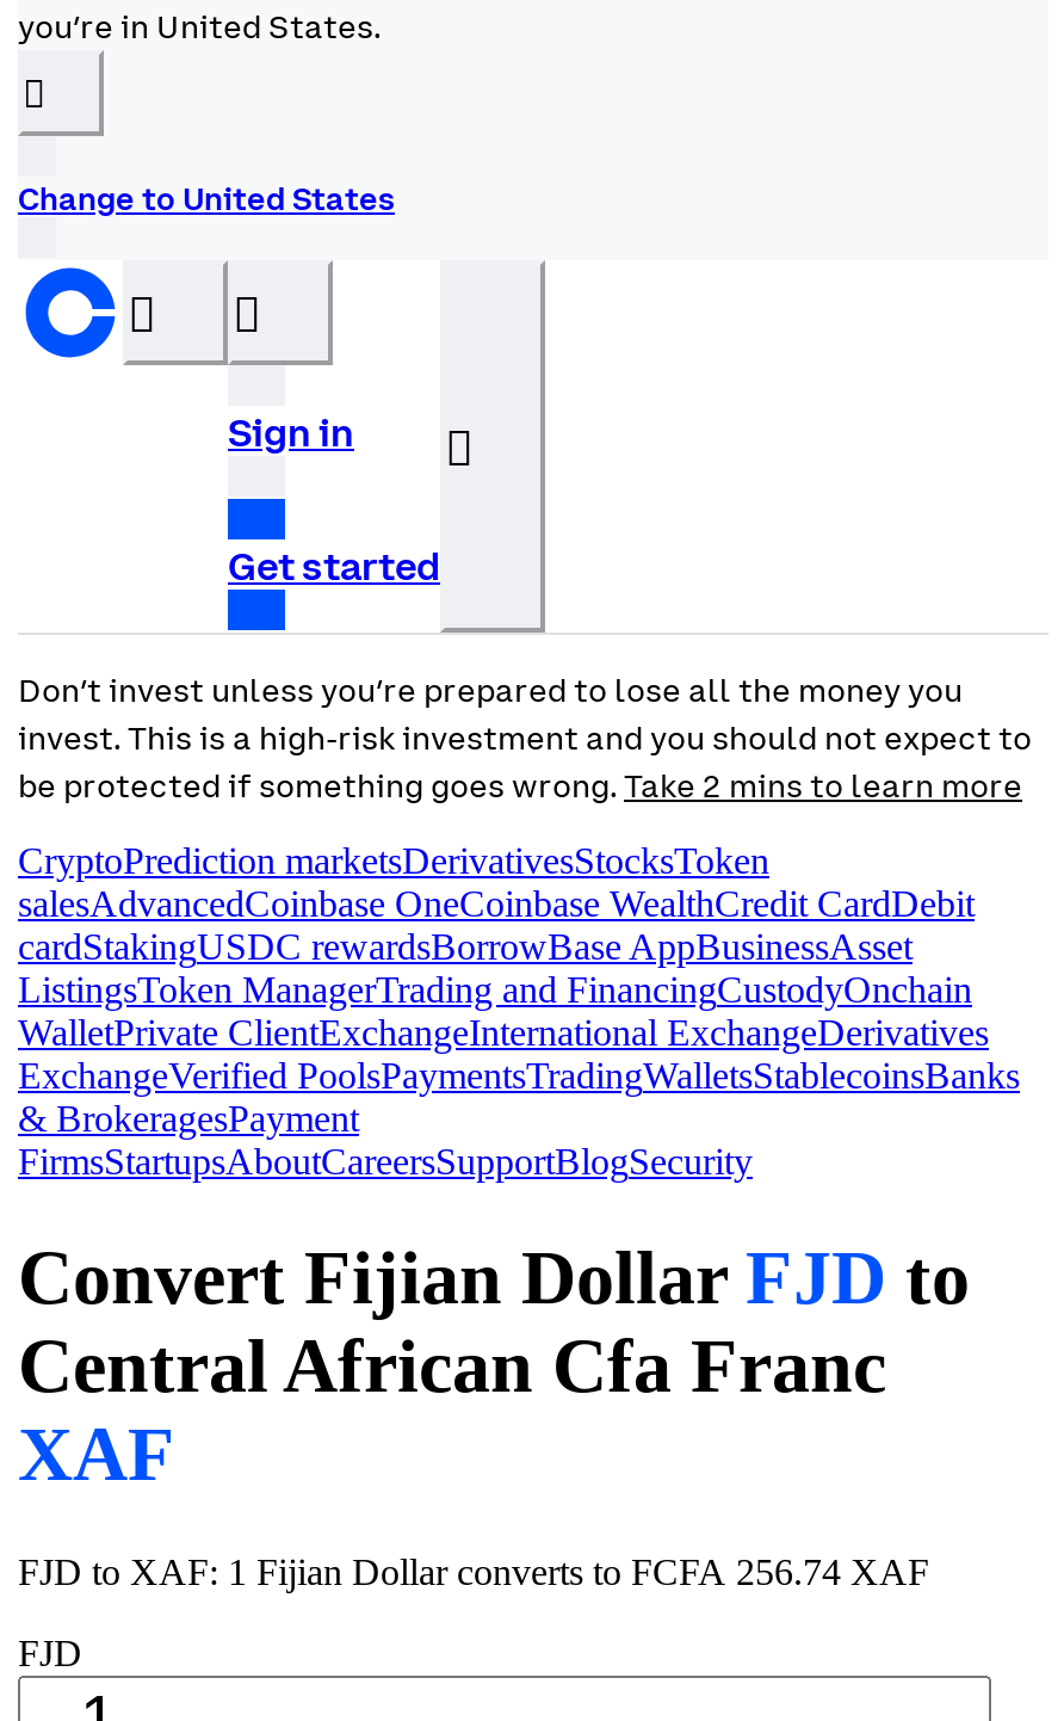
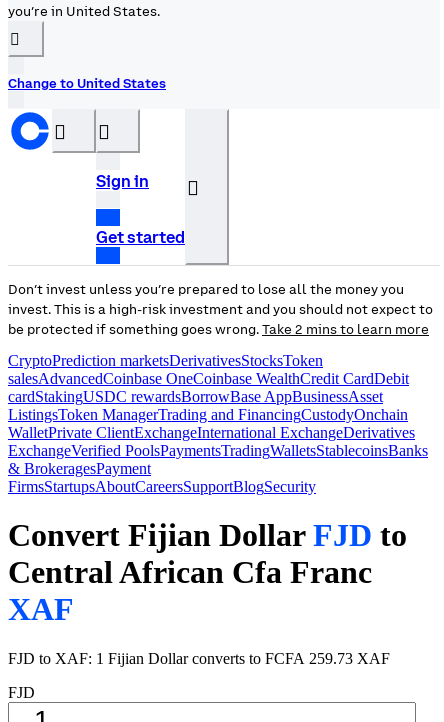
[18,1551,929,1592] FJD to XAF: 1 Fijian Dollar converts to FCFA 256.74 XAF -> [8,650,390,667] FJD to XAF: 1 Fijian Dollar converts to FCFA 259.73 XAF

